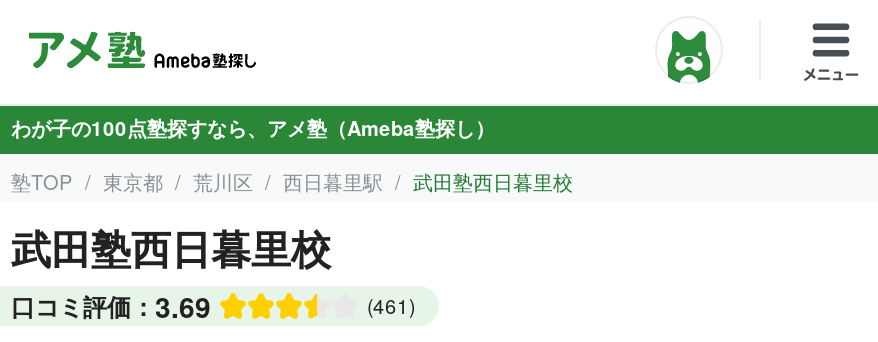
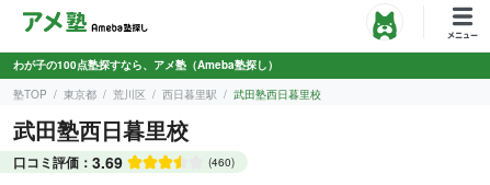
[367,292,415,320] (461) -> [208,154,235,170] (460)

